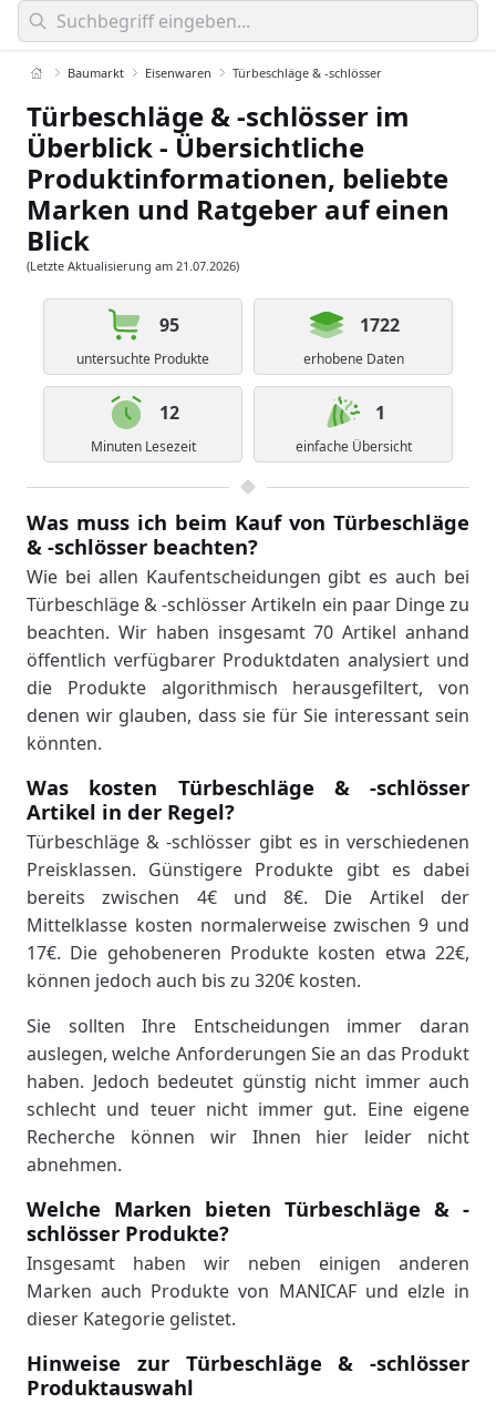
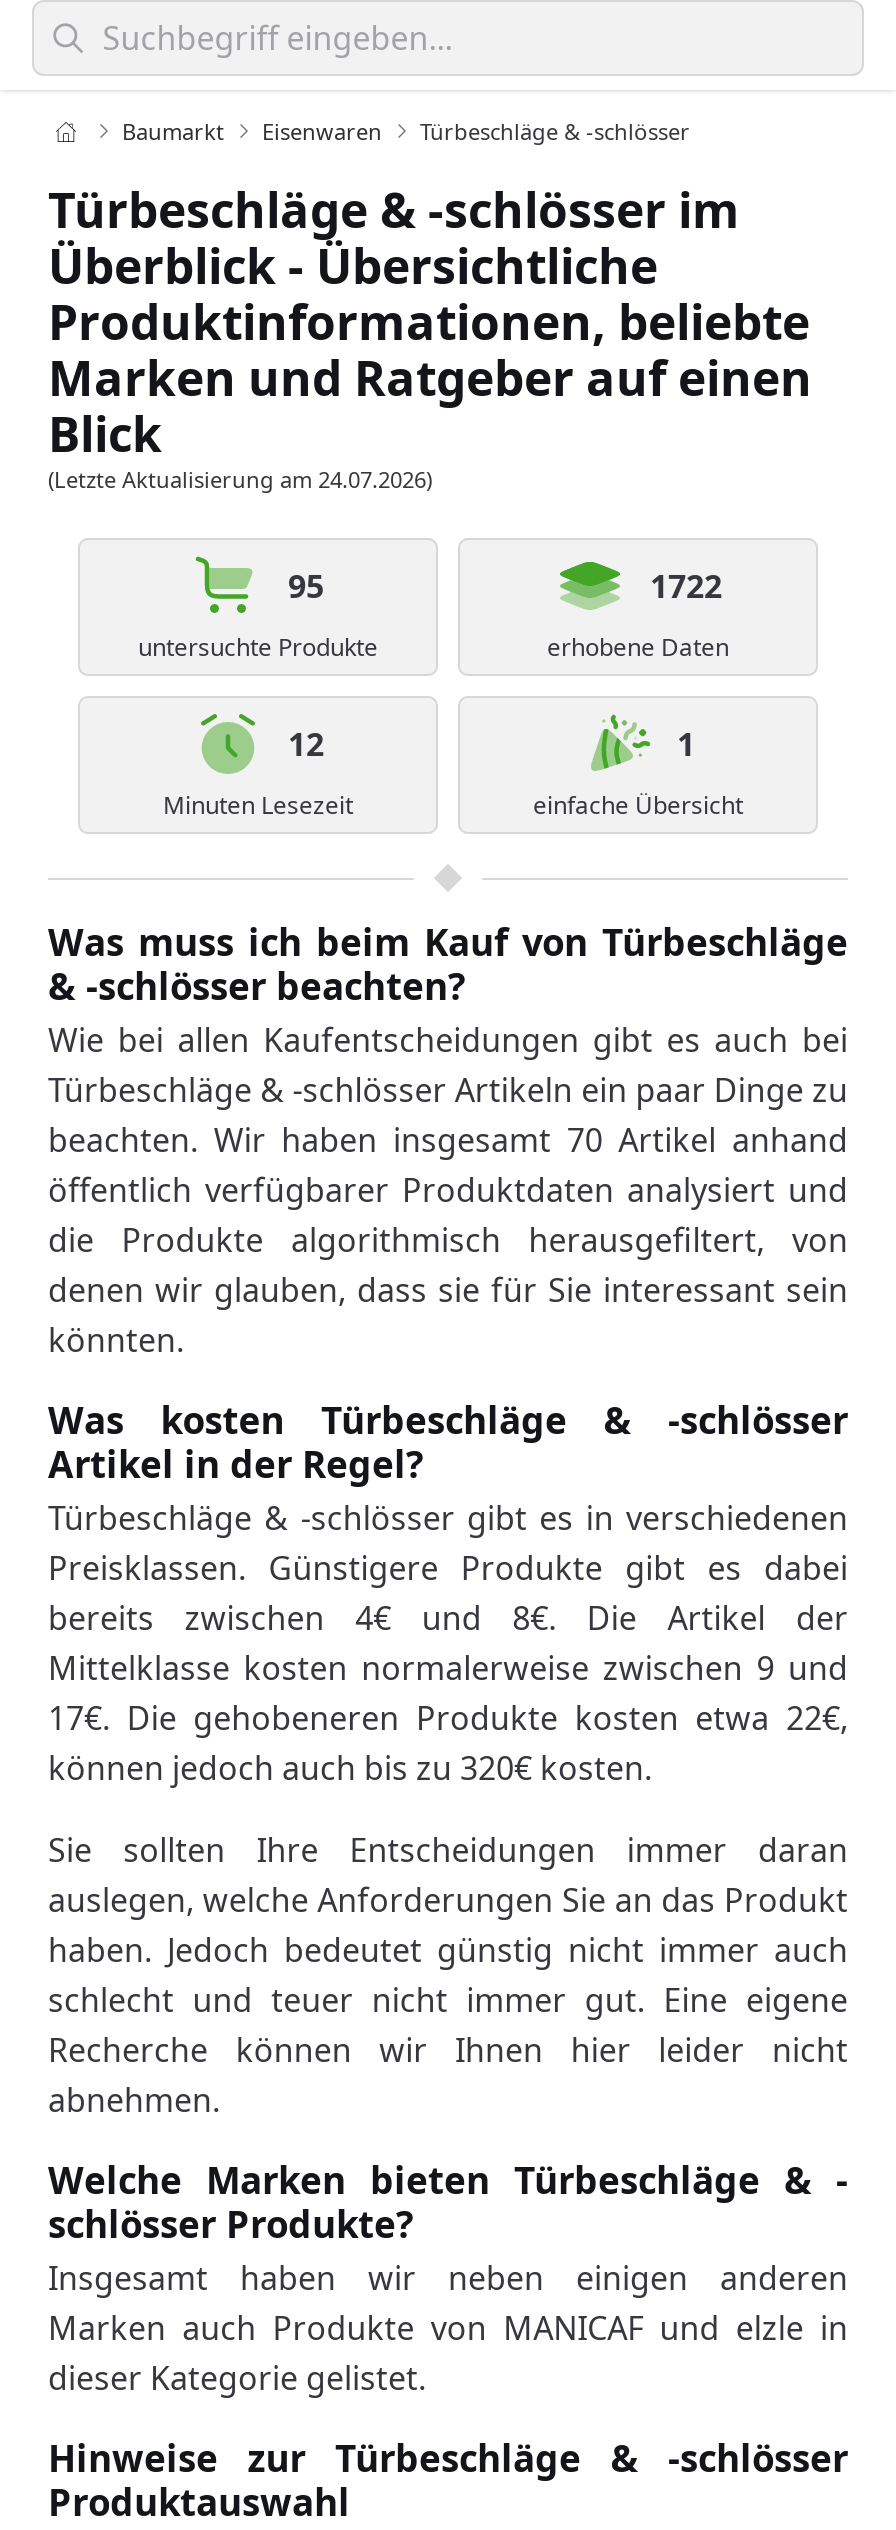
[27,257,239,274] (Letzte Aktualisierung am 21.07.2026) -> [48,464,432,494] (Letzte Aktualisierung am 24.07.2026)

